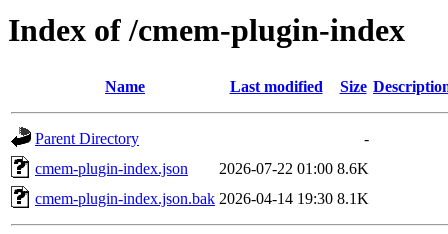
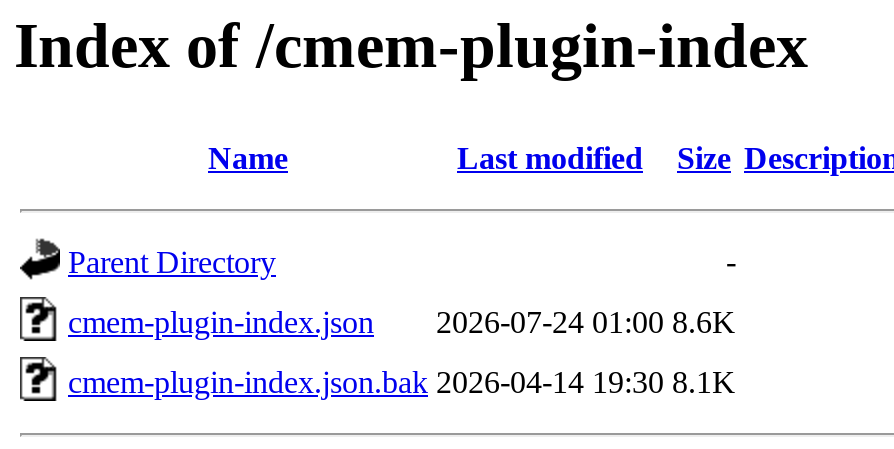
[35,160,369,177] cmem-plugin-index.json 2026-07-22 01:00 8.6K -> [68,305,736,339] cmem-plugin-index.json 2026-07-24 01:00 8.6K

